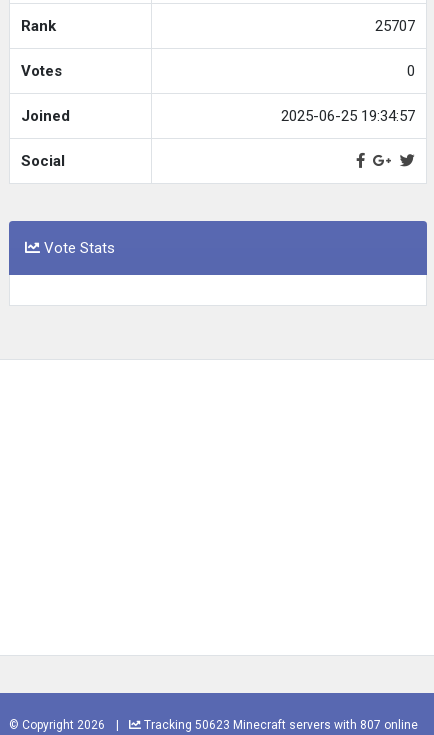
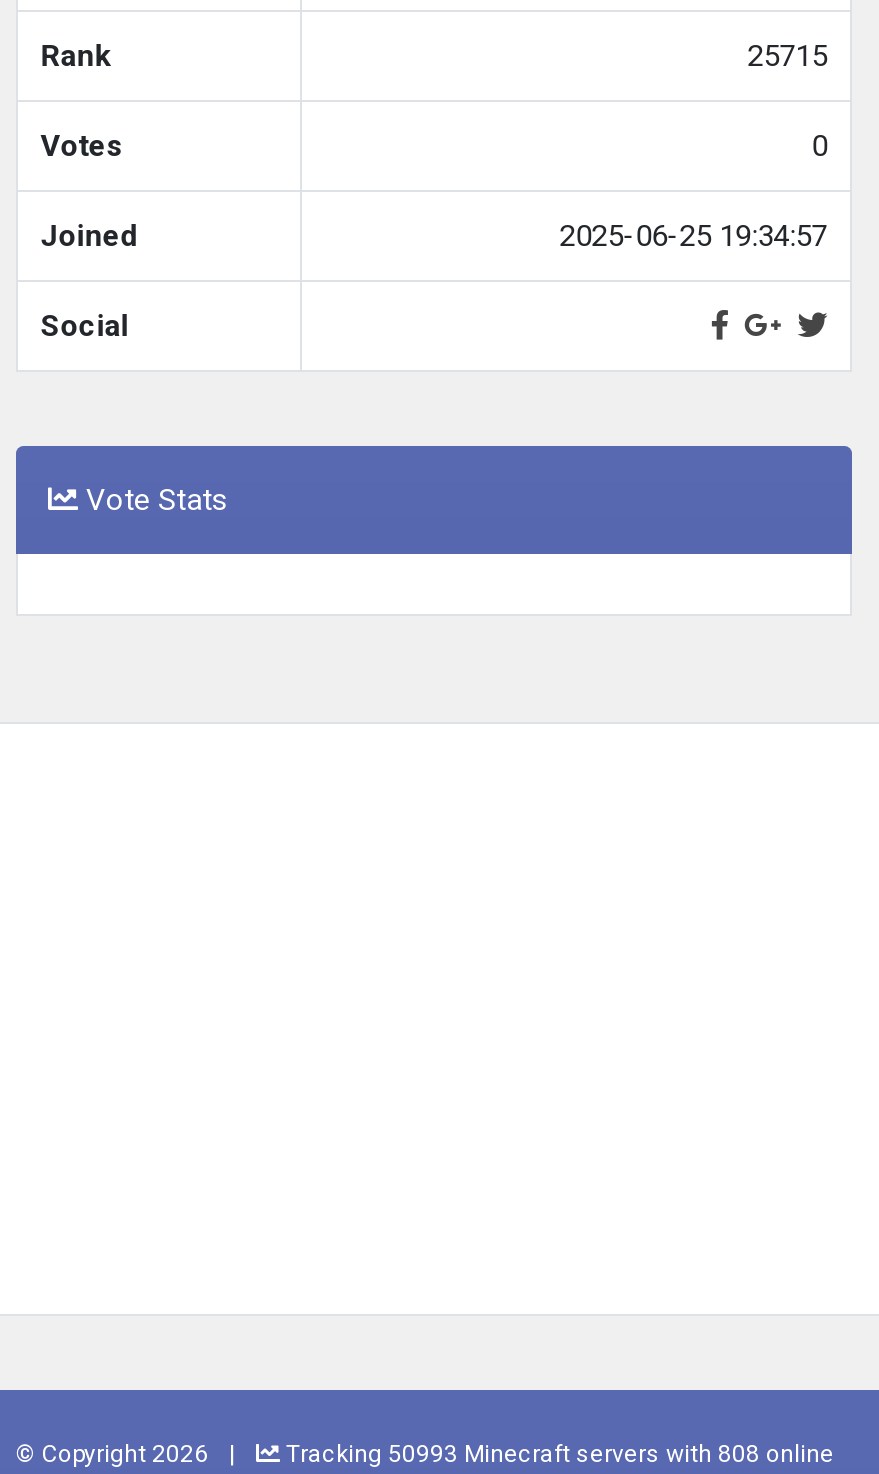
[375,17,415,35] 25707 -> [748,38,828,74] 25715
[141,718,418,732] Tracking 50623 Minecraft servers with 807 online -> [280,1440,834,1468] Tracking 50993 Minecraft servers with 808 online

